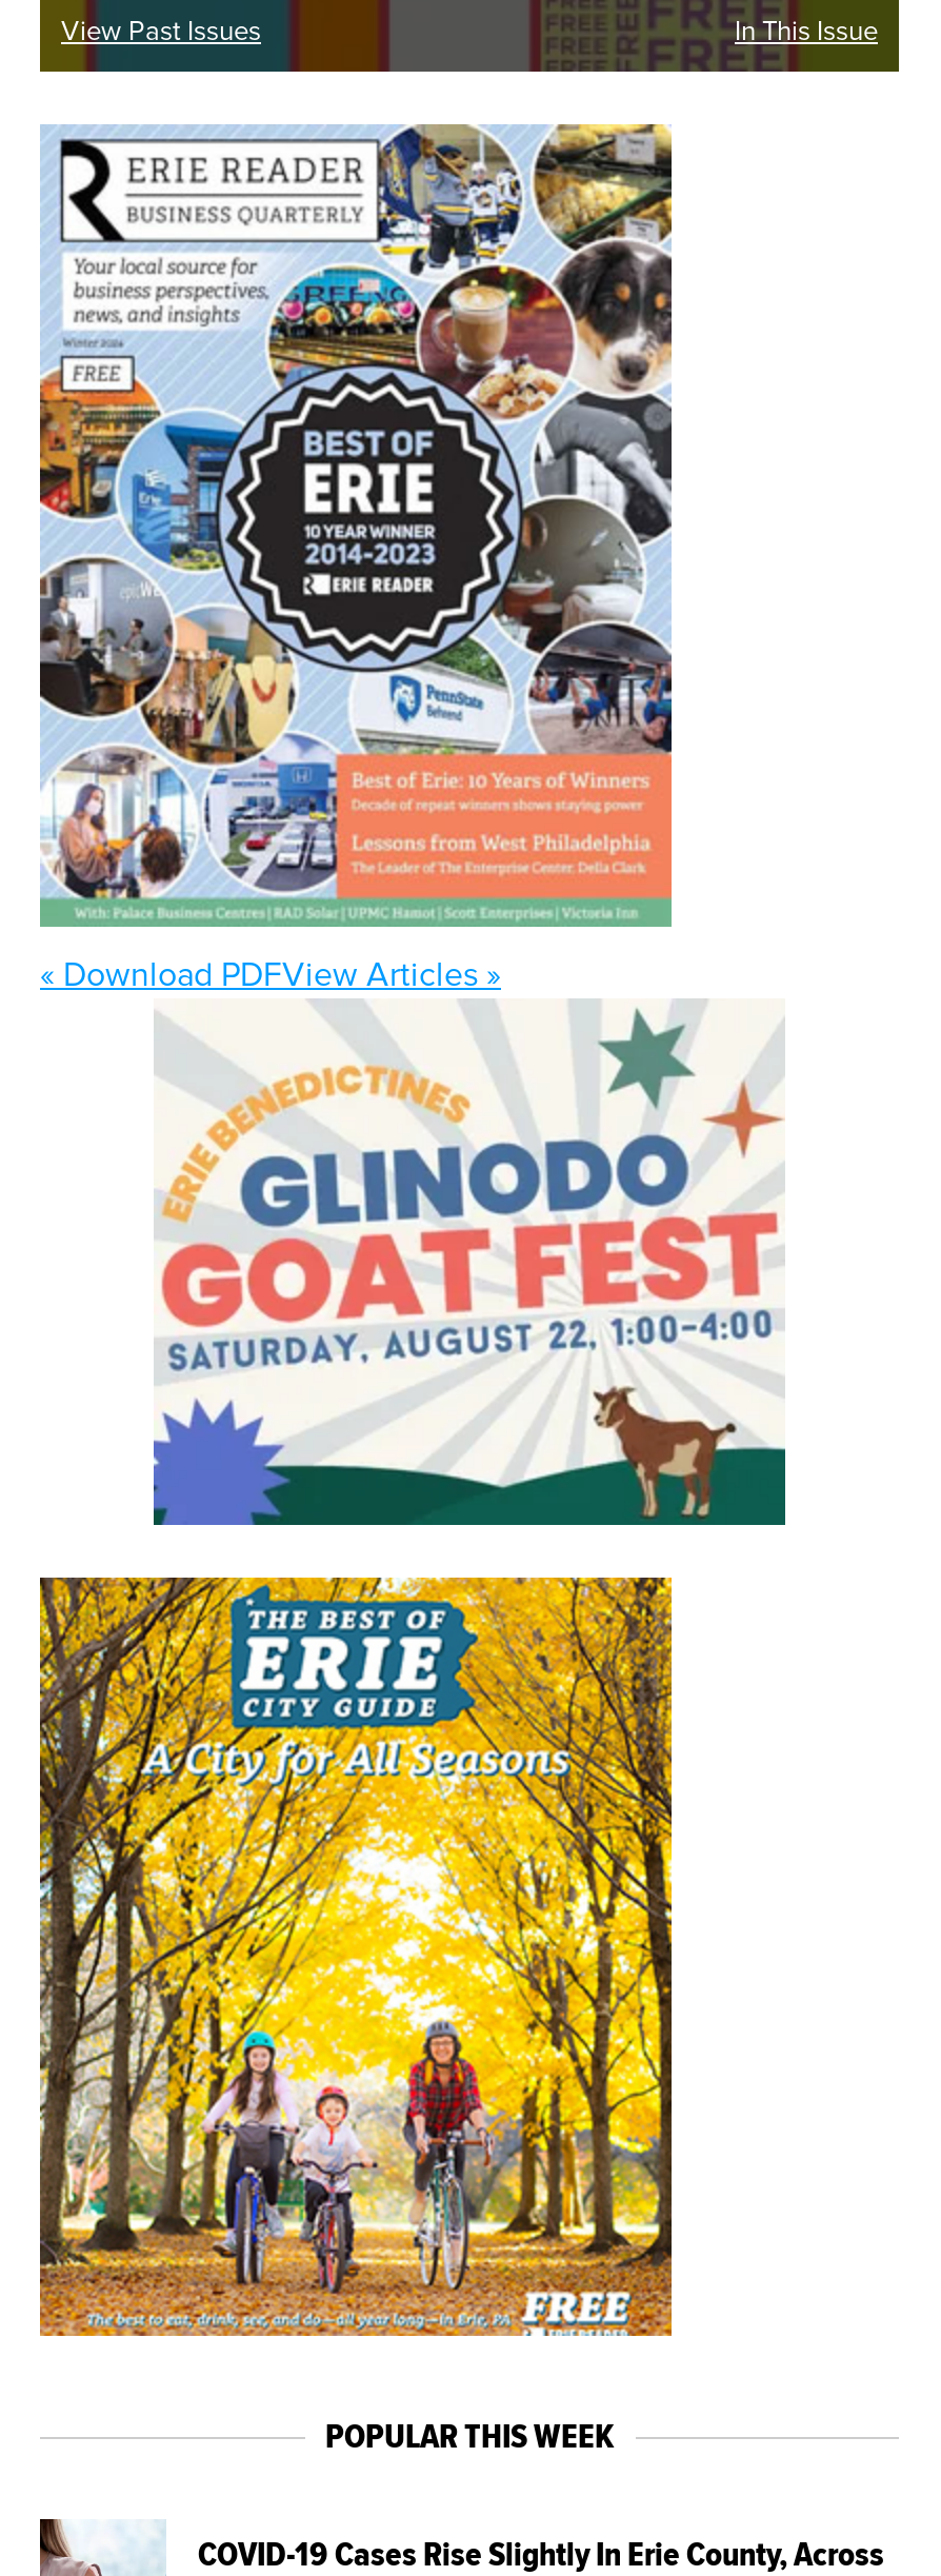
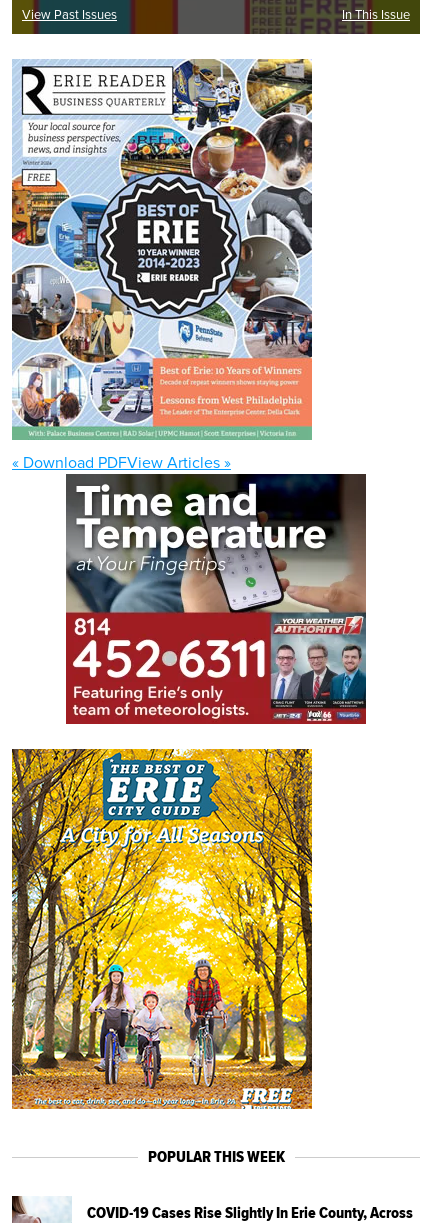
[152,998,787,1527] [image] -> [65,473,367,725] [image]

